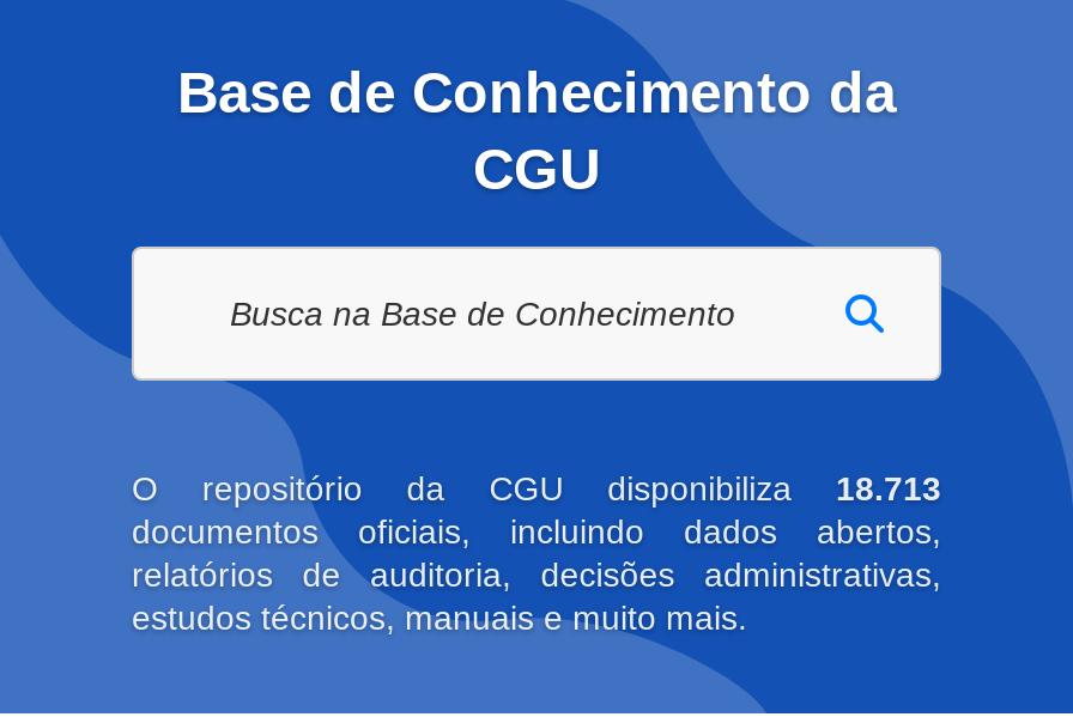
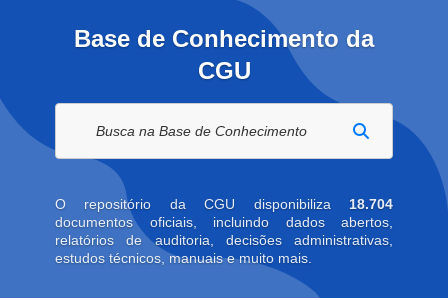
[132,469,941,508] O repositório da CGU disponibiliza 18.713 -> [55,196,393,212] O repositório da CGU disponibiliza 18.704

